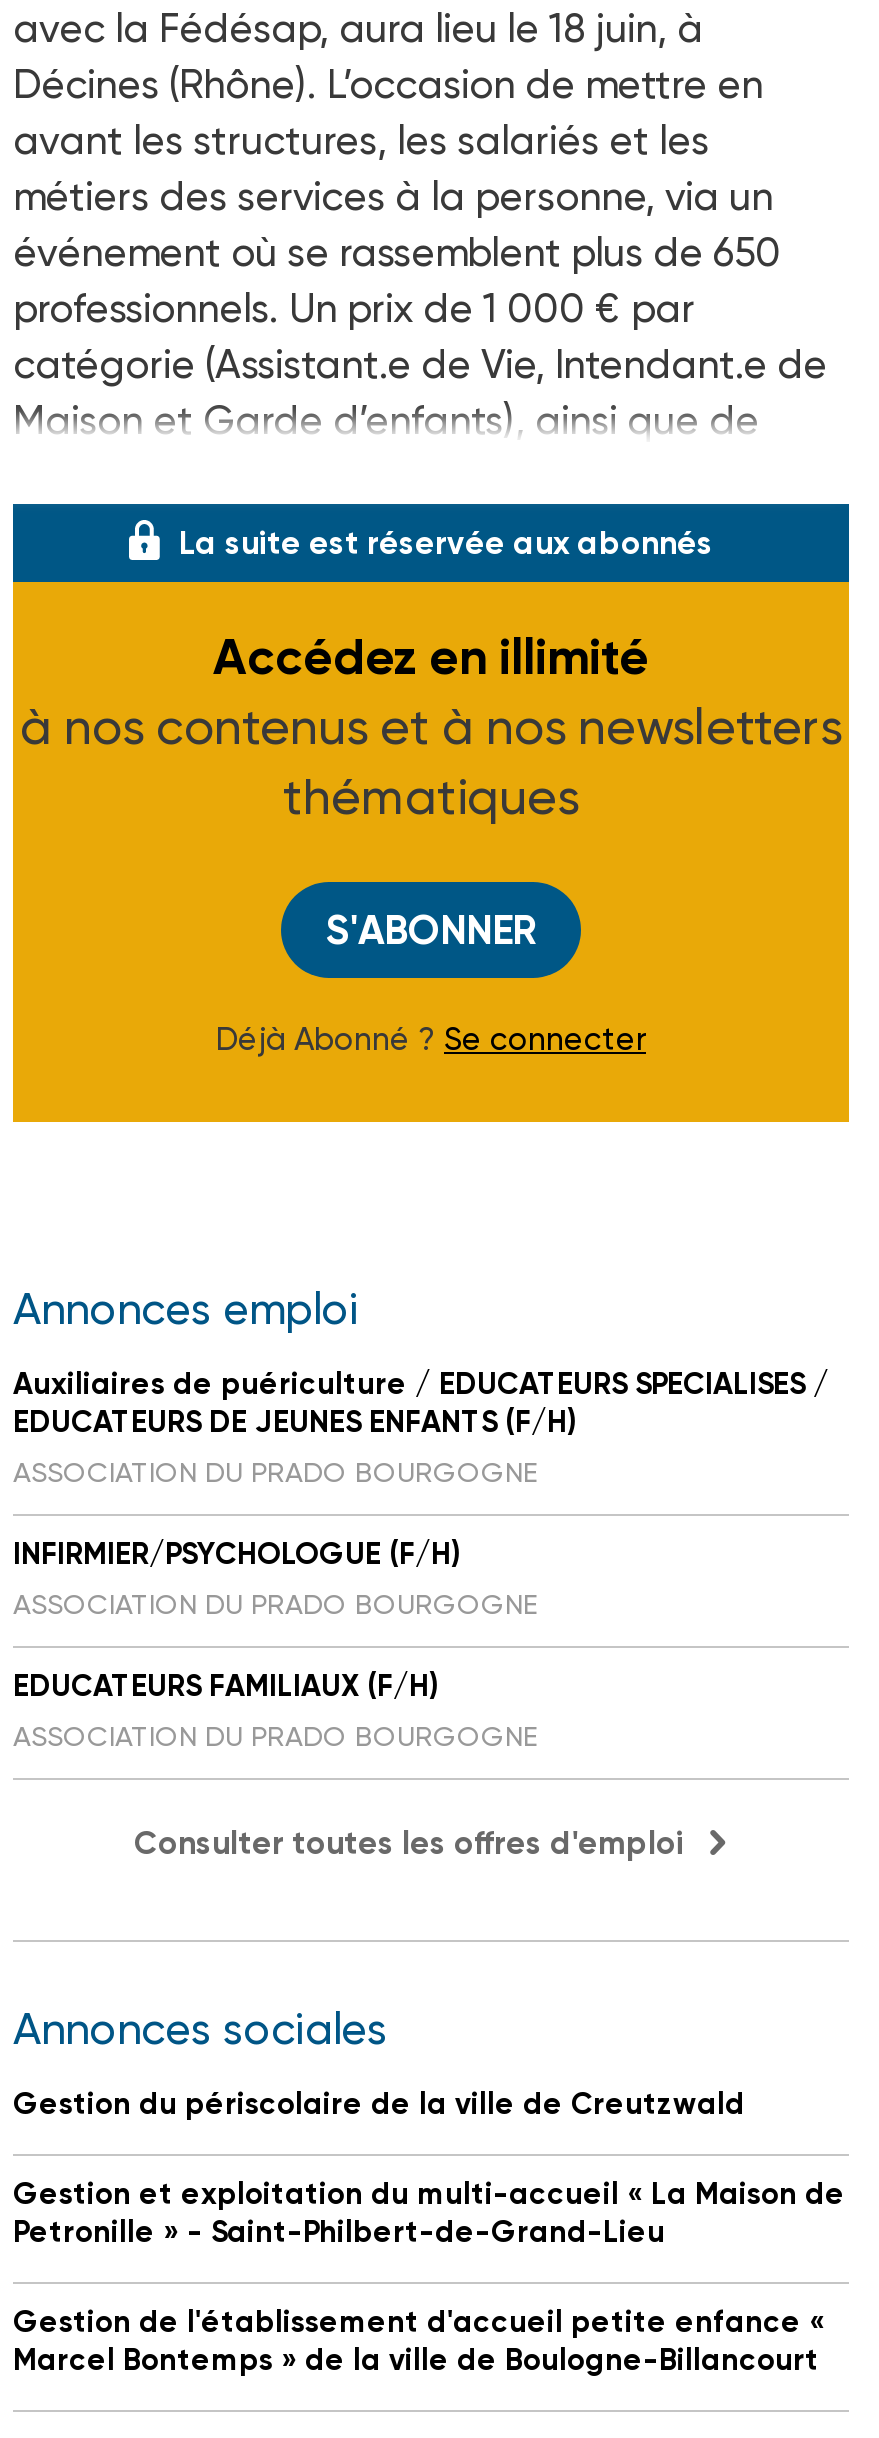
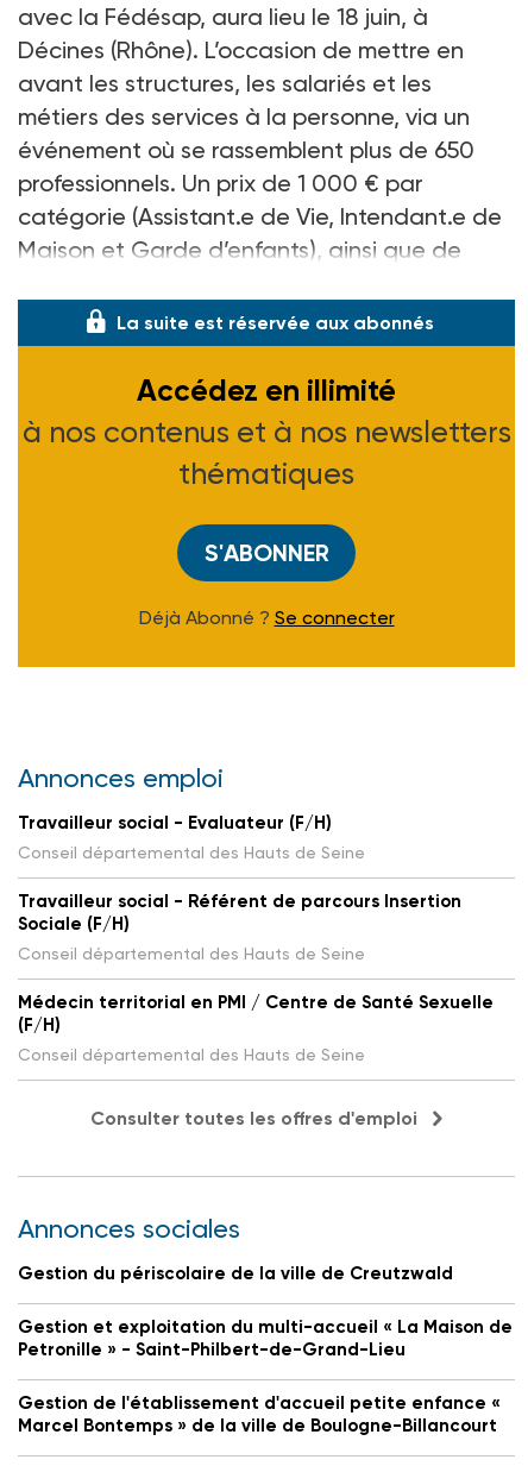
[13,1366,829,1488] Auxiliaires de puériculture / EDUCATEURS SPECIALISES / | EDUCATEURS DE JEUNES ENFANTS (F/H) | ASSOCIATION DU PRADO BOURGOGNE -> [18,812,365,862] Travailleur social - Evaluateur (F/H) | Conseil départemental des Hauts de Seine
[13,1536,537,1620] INFIRMIER/PSYCHOLOGUE (F/H) | ASSOCIATION DU PRADO BOURGOGNE -> [18,891,461,963] Travailleur social - Référent de parcours Insertion | Sociale (F/H) | Conseil départemental des Hauts de Seine
[13,1668,537,1752] EDUCATEURS FAMILIAUX (F/H) | ASSOCIATION DU PRADO BOURGOGNE -> [18,992,494,1064] Médecin territorial en PMI / Centre de Santé Sexuelle | (F/H) | Conseil départemental des Hauts de Seine

